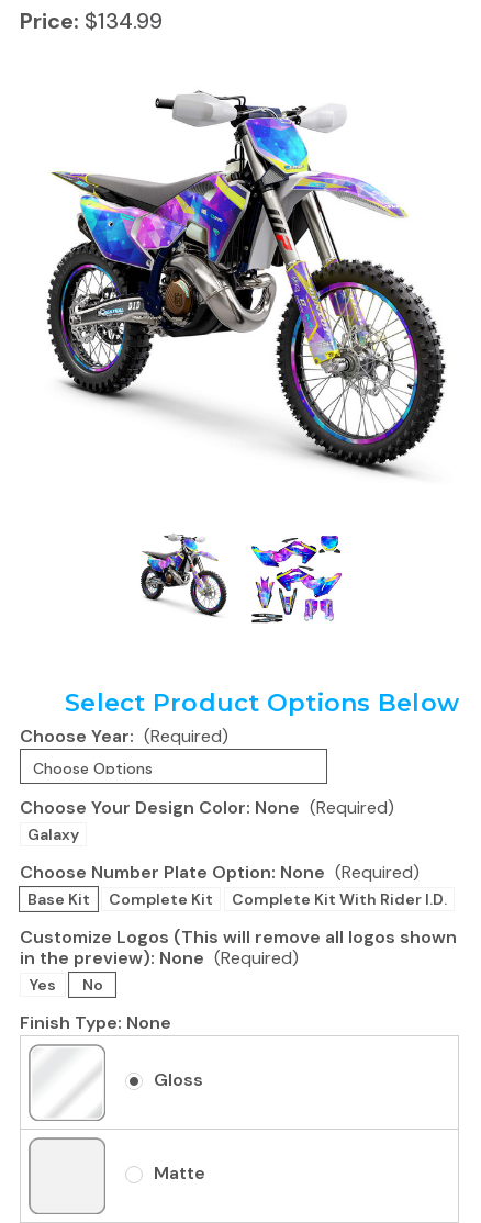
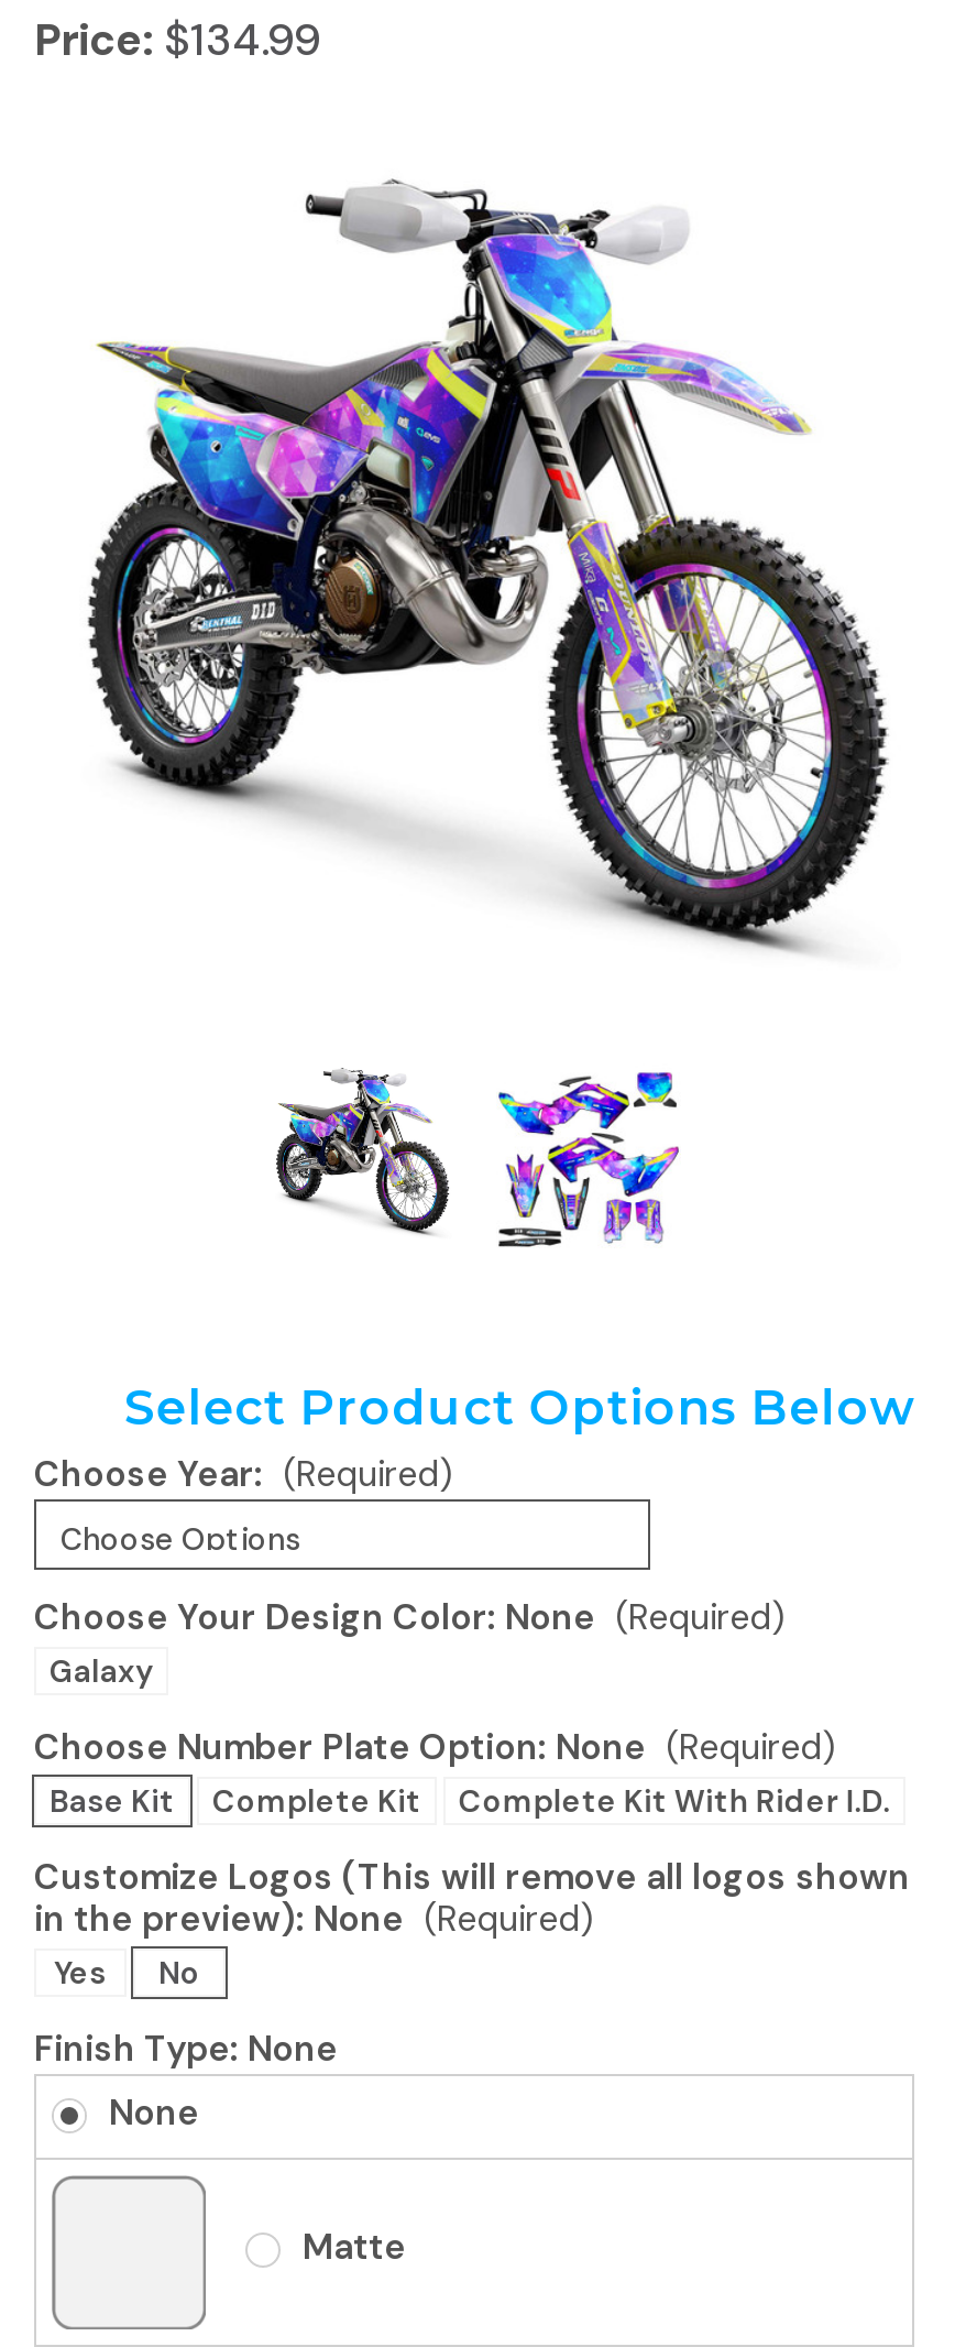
[154,1068,203,1091] Gloss -> [109,2088,199,2135] None

